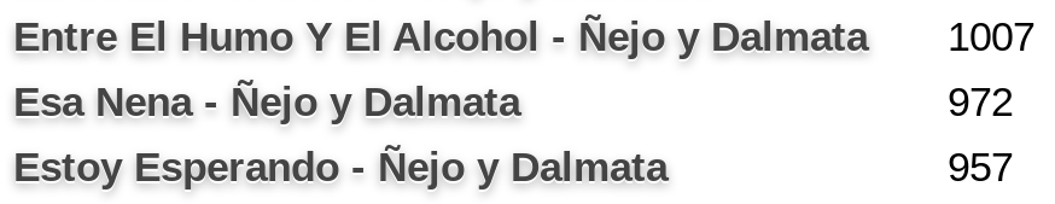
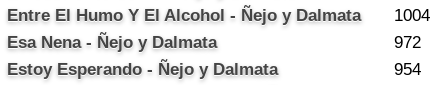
[13,15,1034,61] Entre El Humo Y El Alcohol - Ñejo y Dalmata 1007 -> [7,6,430,25] Entre El Humo Y El Alcohol - Ñejo y Dalmata 1004
[948,145,1013,191] 957 -> [394,60,421,79] 954

